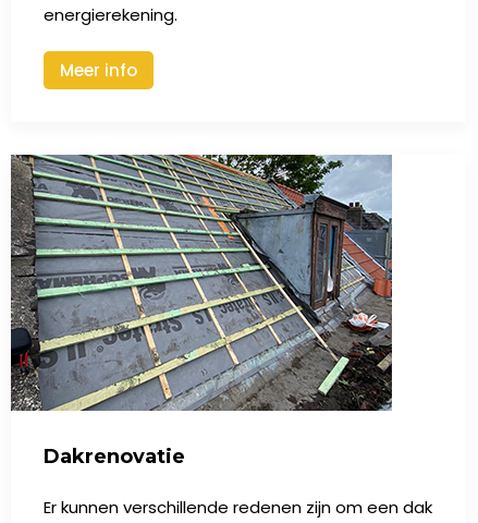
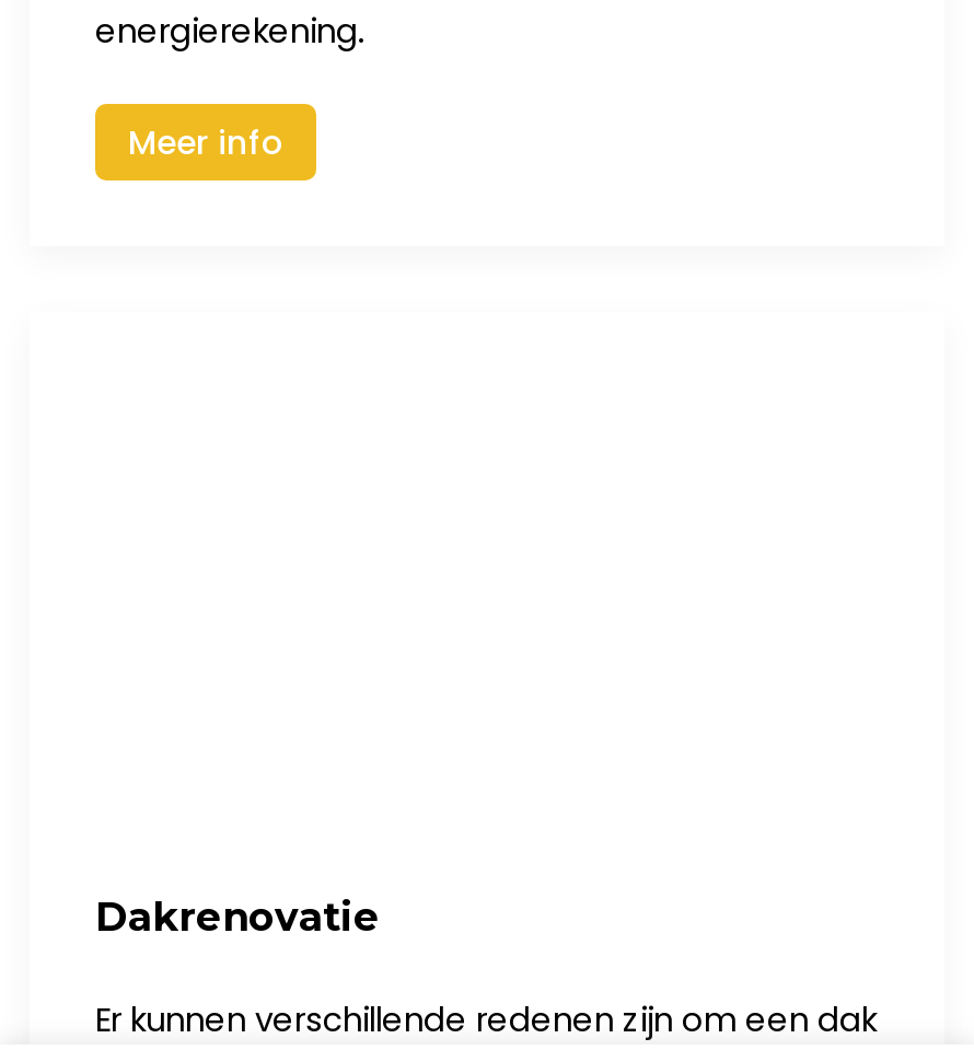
[10,154,393,412] [image] -> none

